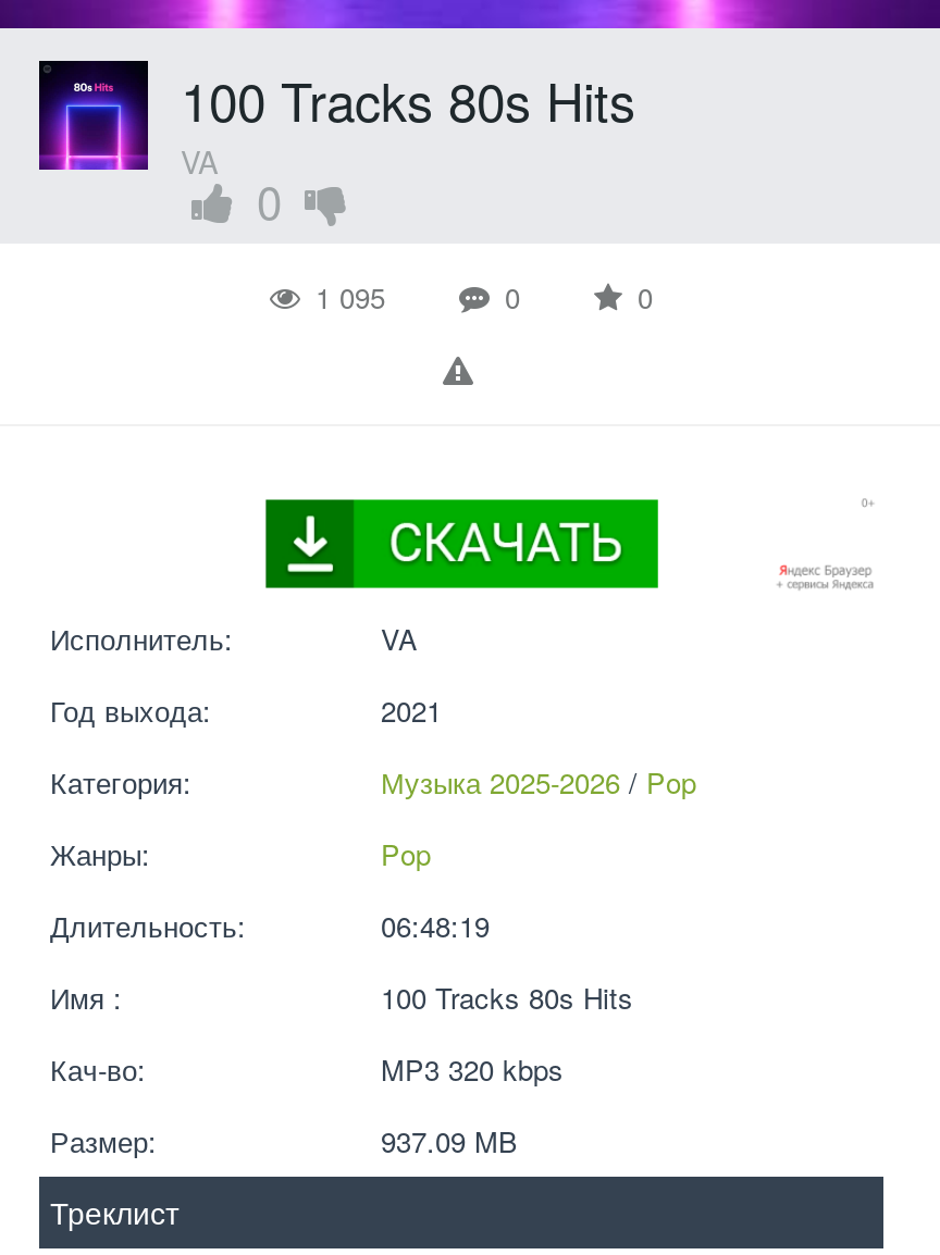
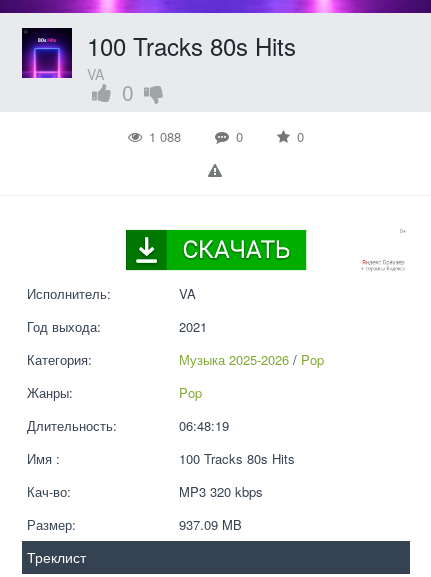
[307,276,385,318] 1 095 -> [145,127,181,146] 1 088

